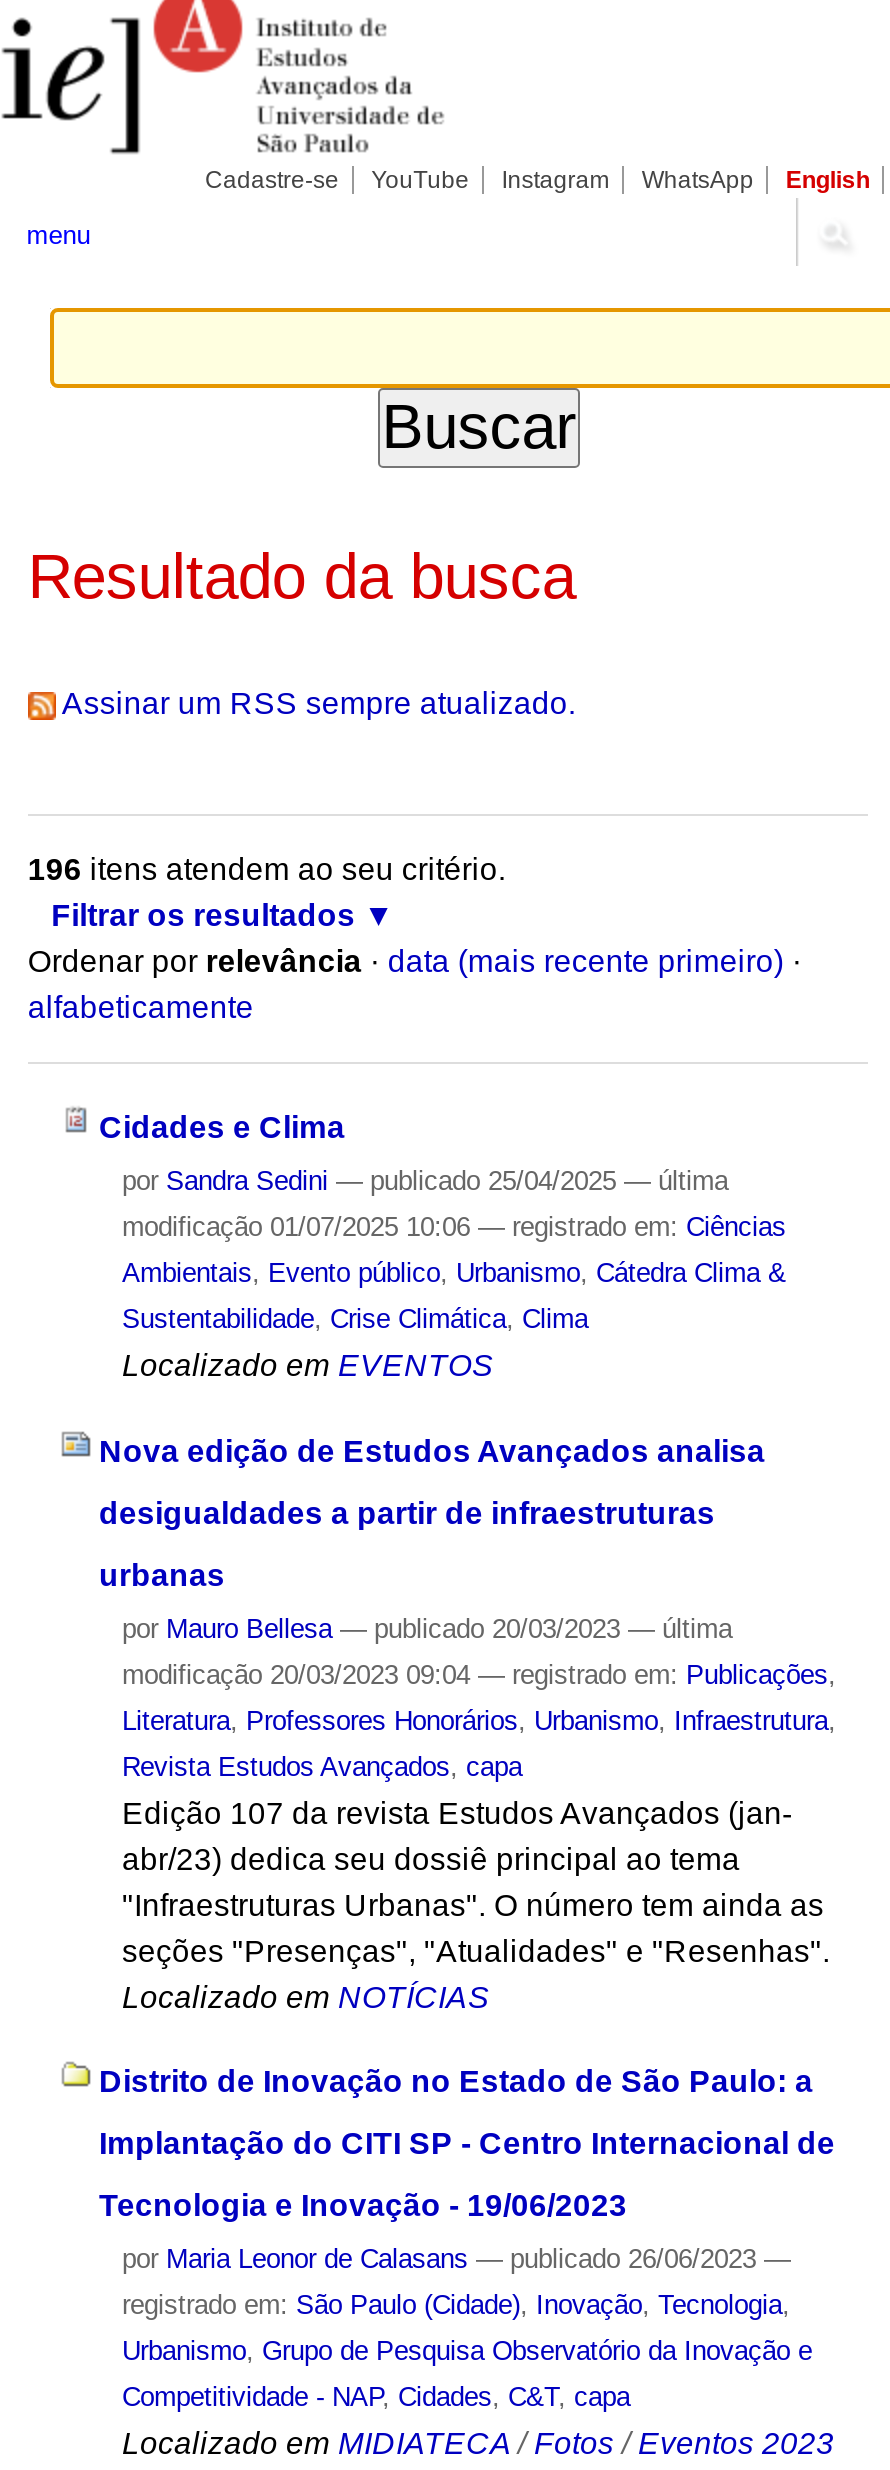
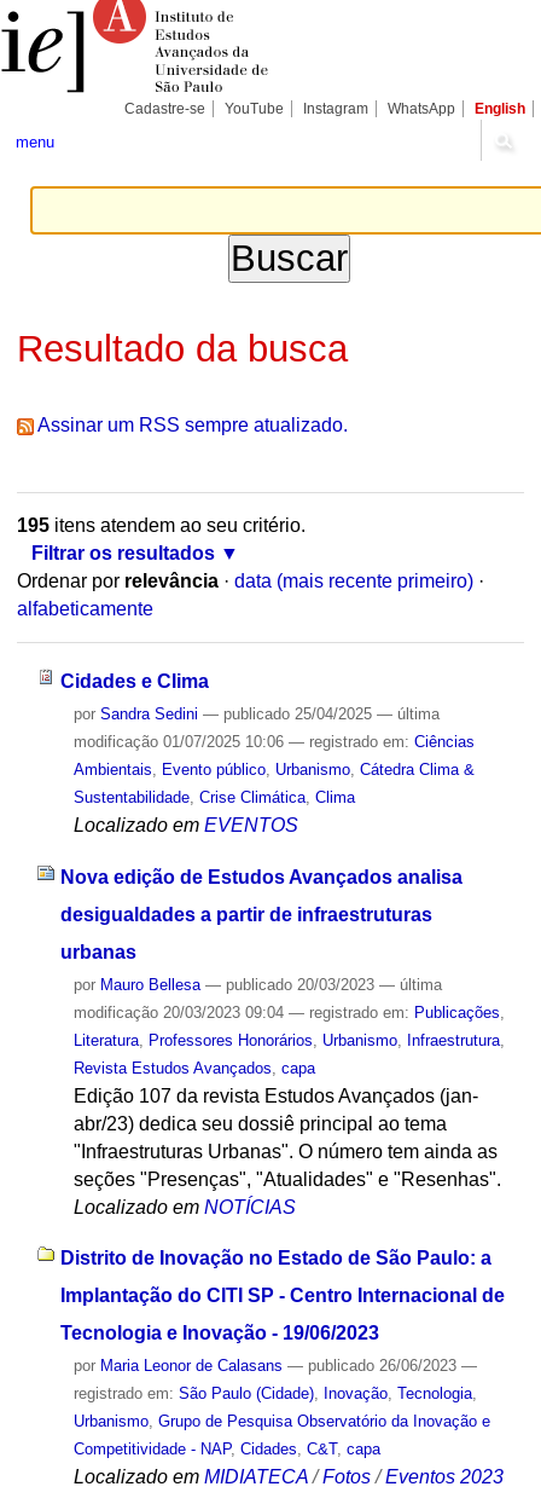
[28,853,506,887] 196 itens atendem ao seu critério. -> [17,515,305,536] 195 itens atendem ao seu critério.

